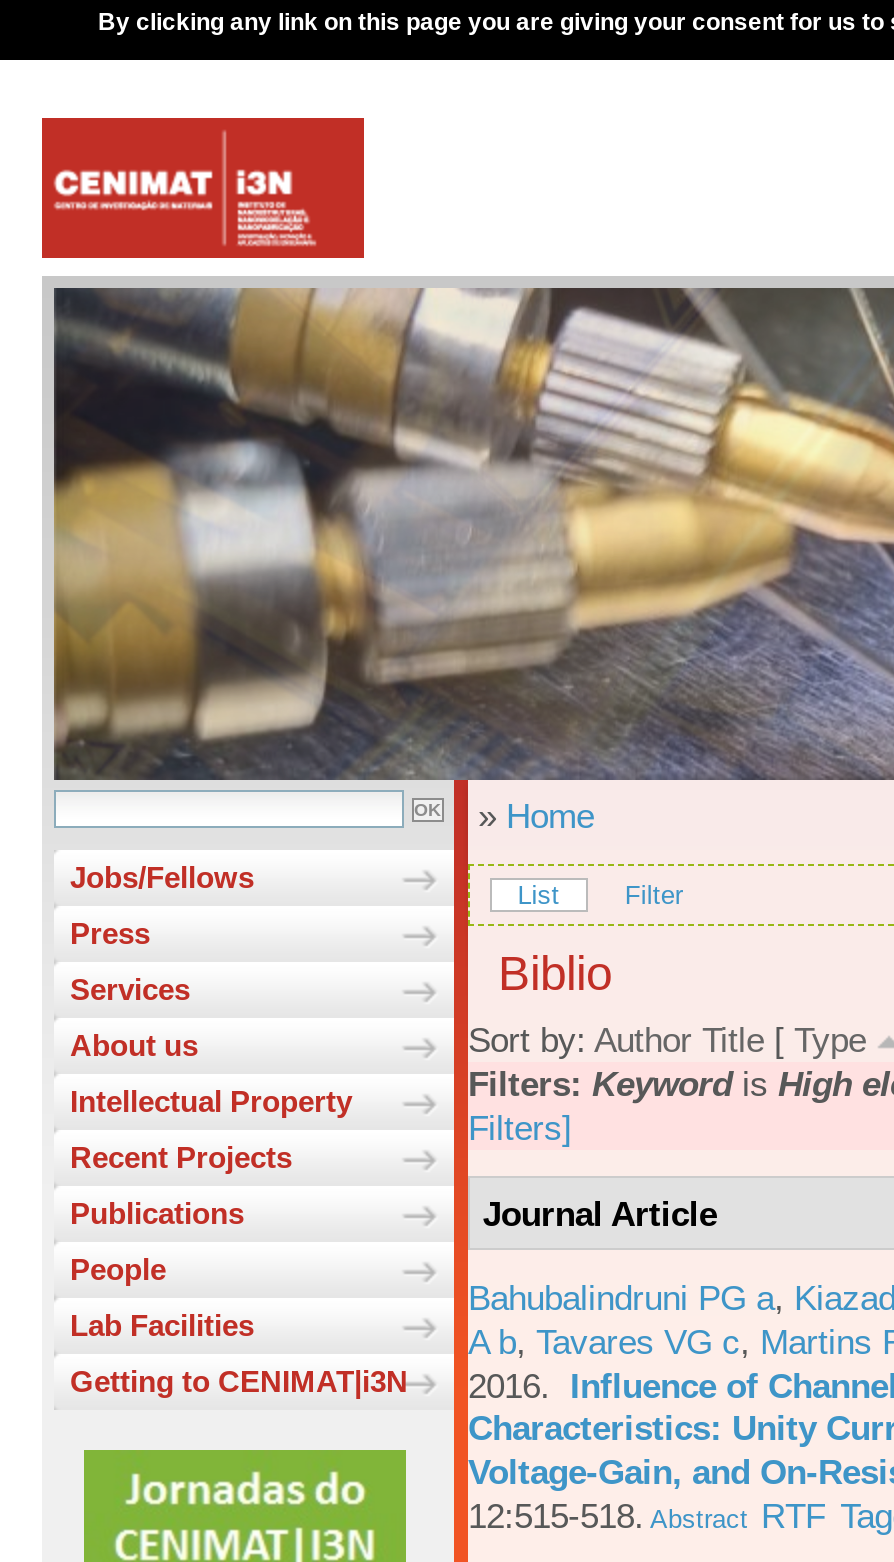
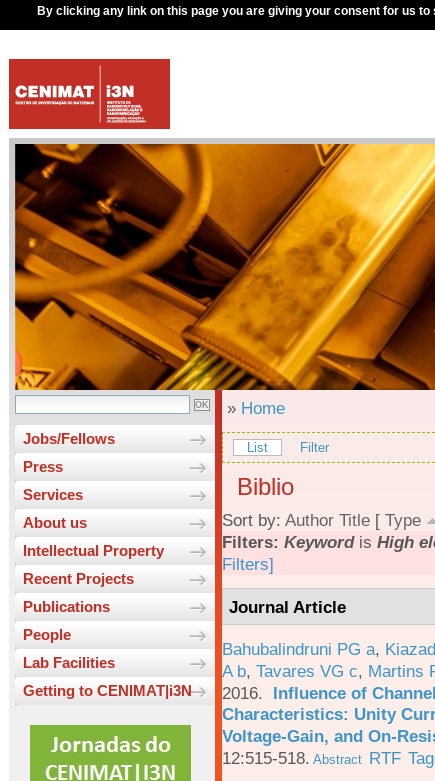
[52,286,888,782] [image] -> [14,143,432,391] [image]

